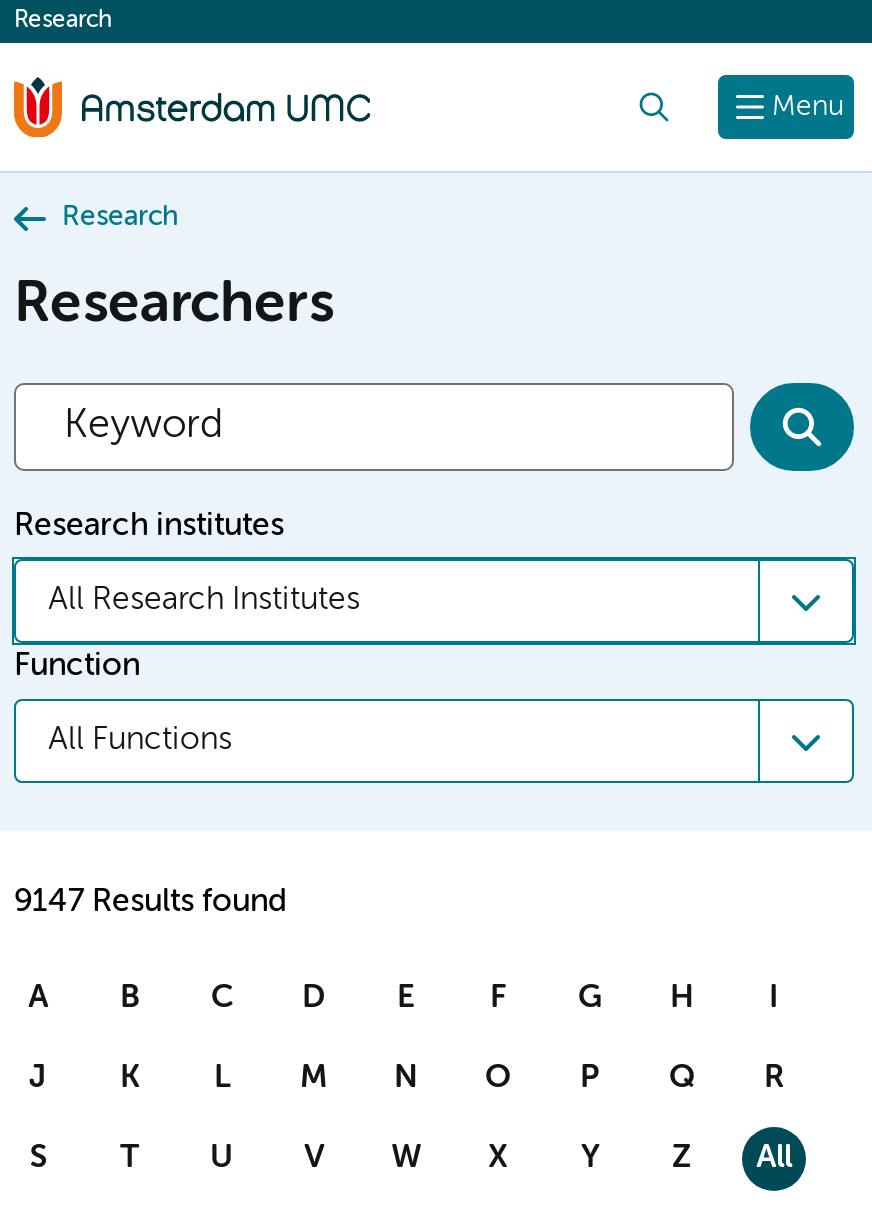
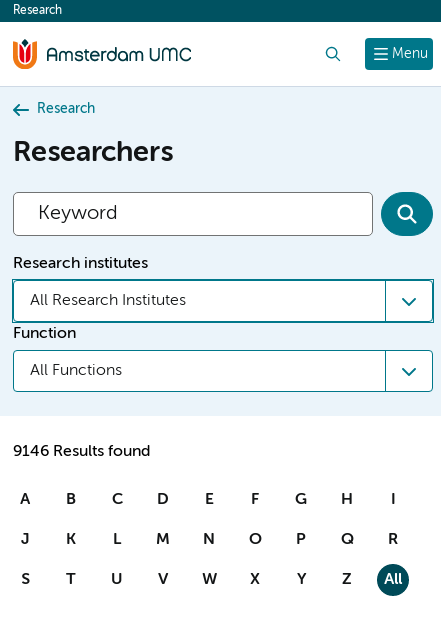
[14,886,286,918] 9147 Results found -> [13,444,150,460] 9146 Results found

